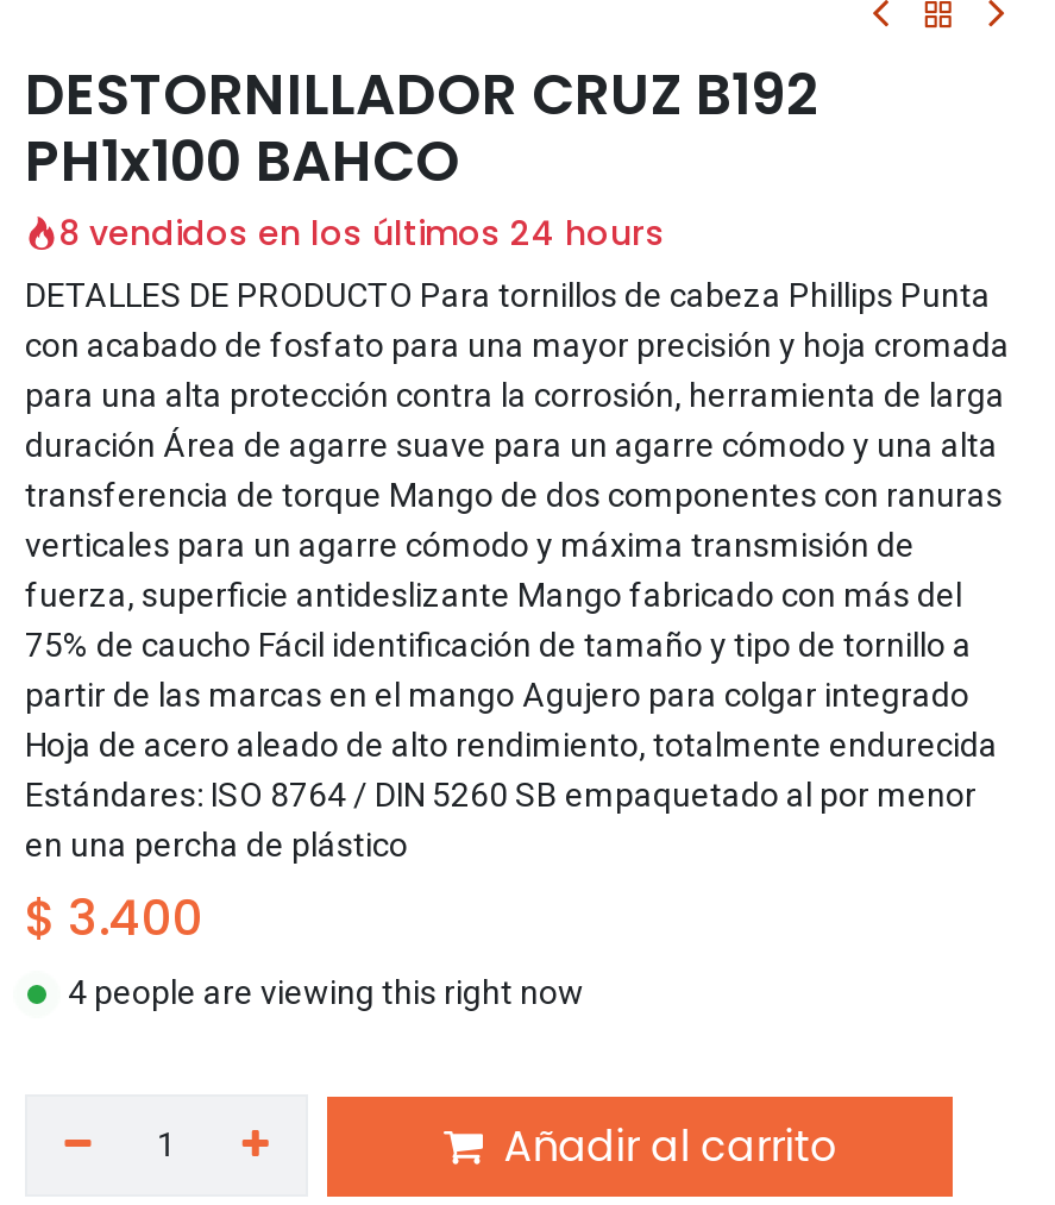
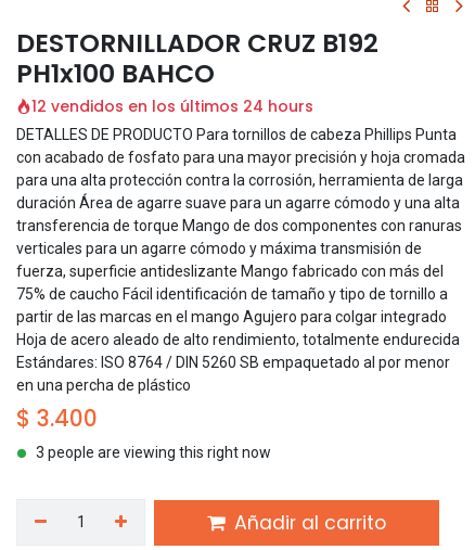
[58,210,665,258] 8 vendidos en los últimos 24 hours -> [31,96,313,118] 12 vendidos en los últimos 24 hours
[68,974,584,1012] 4 people are viewing this right now -> [36,444,271,461] 3 people are viewing this right now

